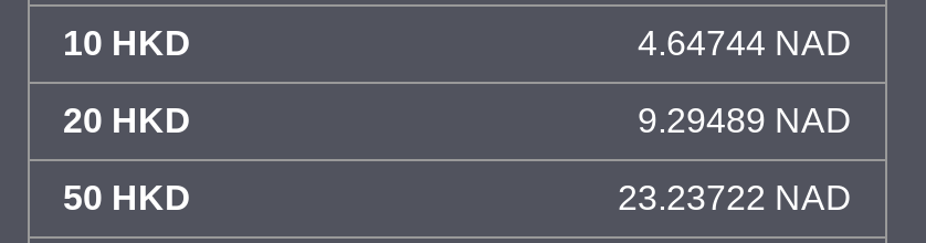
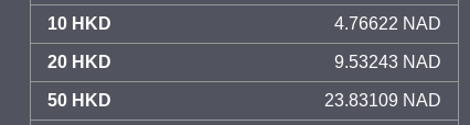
[638,24,852,62] 4.64744 NAD -> [334,14,441,33] 4.76622 NAD
[638,102,852,139] 9.29489 NAD -> [334,53,441,71] 9.53243 NAD
[618,179,852,216] 23.23722 NAD -> [324,91,441,110] 23.83109 NAD

